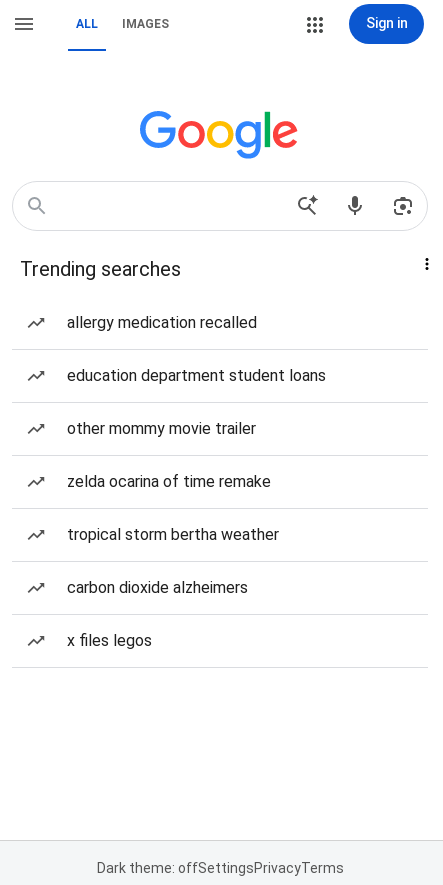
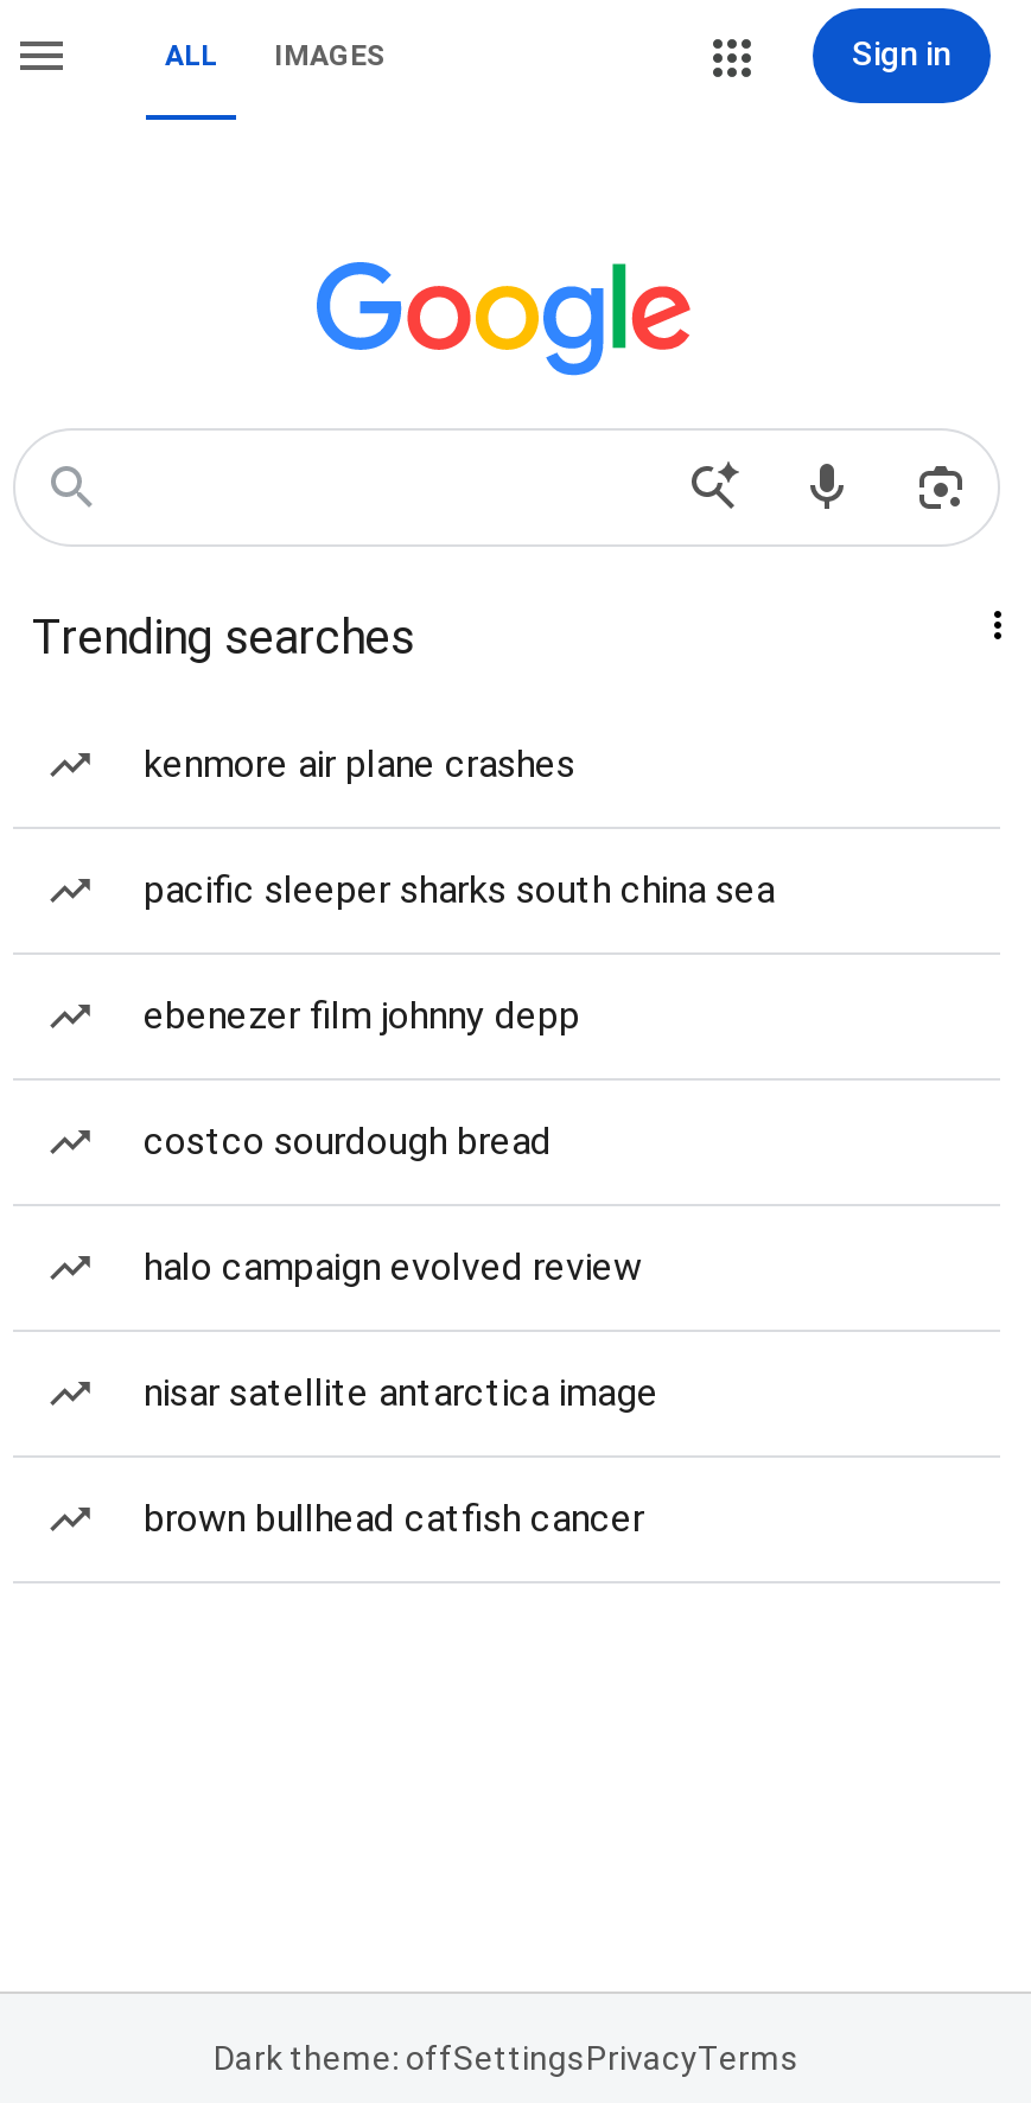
[67,313,257,332] allergy medication recalled -> [144,741,575,786] kenmore air plane crashes
[67,366,326,385] education department student loans -> [144,867,775,912] pacific sleeper sharks south china sea
[67,419,256,438] other mommy movie trailer -> [144,993,580,1038] ebenezer film johnny depp
[67,472,271,491] zelda ocarina of time remake -> [144,1119,552,1164] costco sourdough bread
[67,525,279,544] tropical storm bertha weather -> [144,1244,642,1289] halo campaign evolved review
[67,578,248,597] carbon dioxide alzheimers -> [144,1370,658,1415] nisar satellite antarctica image
[67,631,152,650] x files legos -> [144,1496,644,1541] brown bullhead catfish cancer

